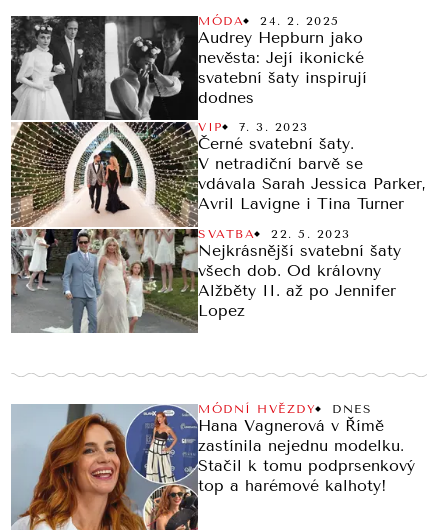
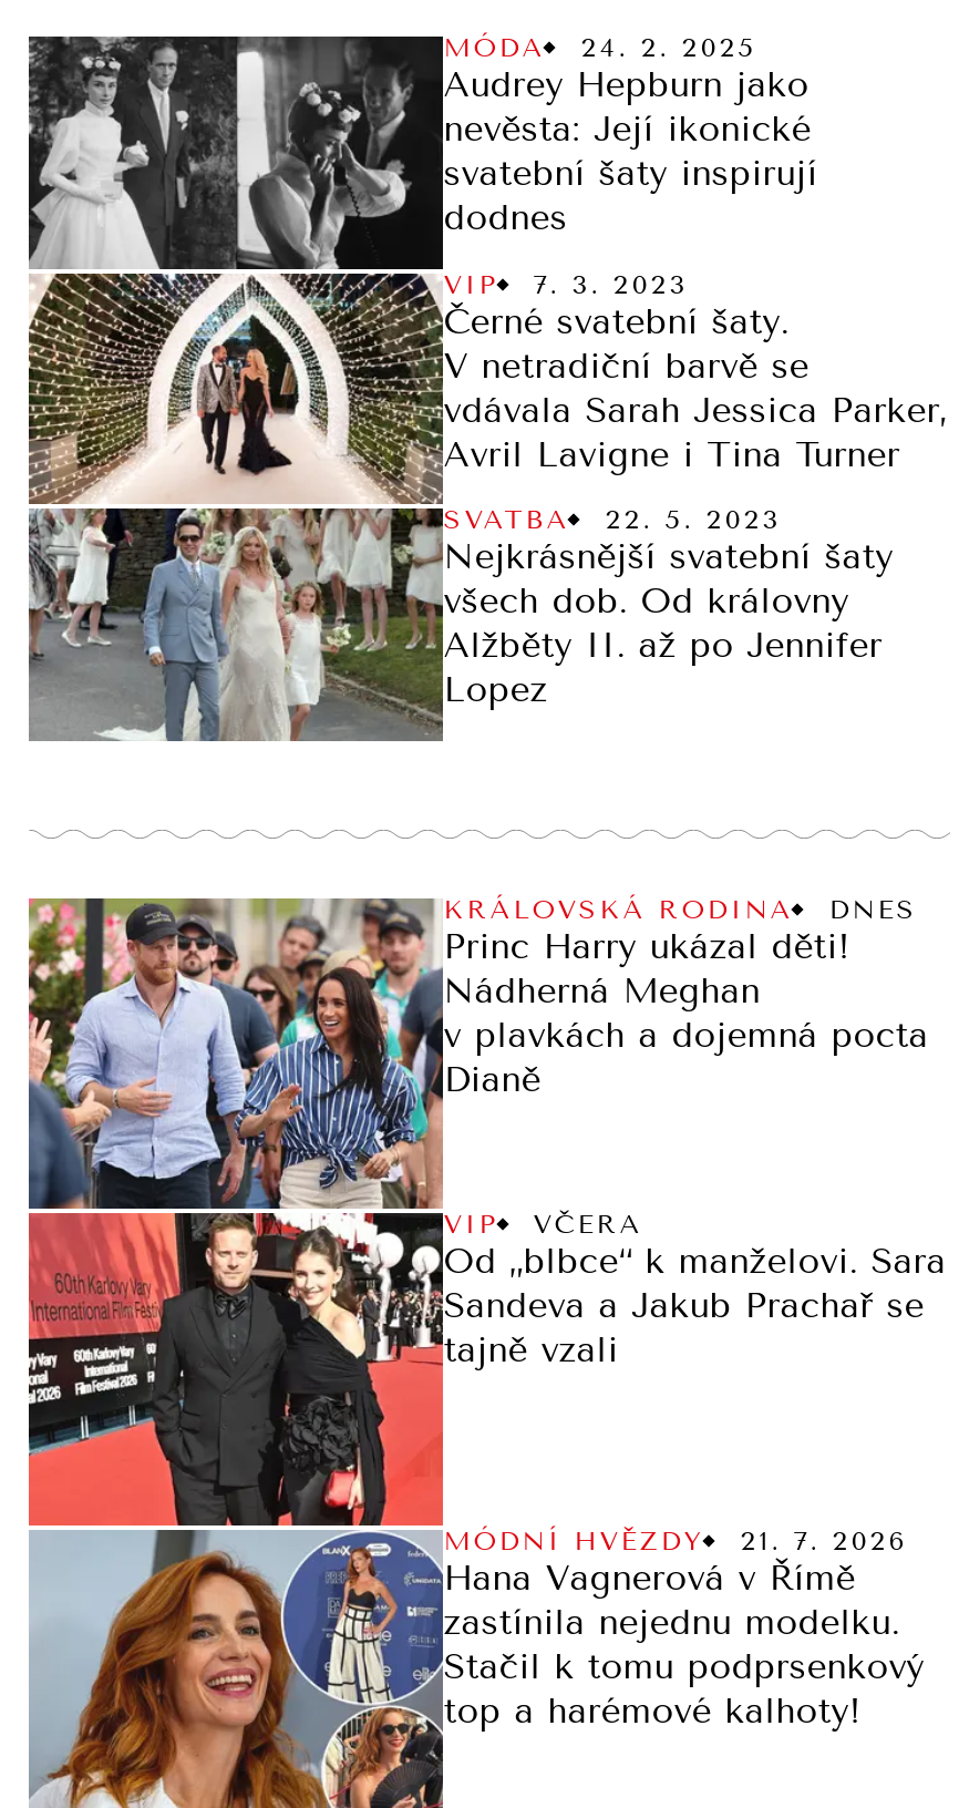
none -> [27,894,928,1532] [image] | KRÁLOVSKÁ RODINA | DNES | Princ Harry ukázal děti! | Nádherná Meghan | v plavkách a dojemná pocta | Dianě
none -> [443,1209,946,1371] VIP | VČERA | Od „blbce“ k manželovi. Sara | Sandeva a Jakub Prachař se | tajně vzali
[332,402,372,416] DNES -> [740,1525,907,1556] 21. 7. 2026

